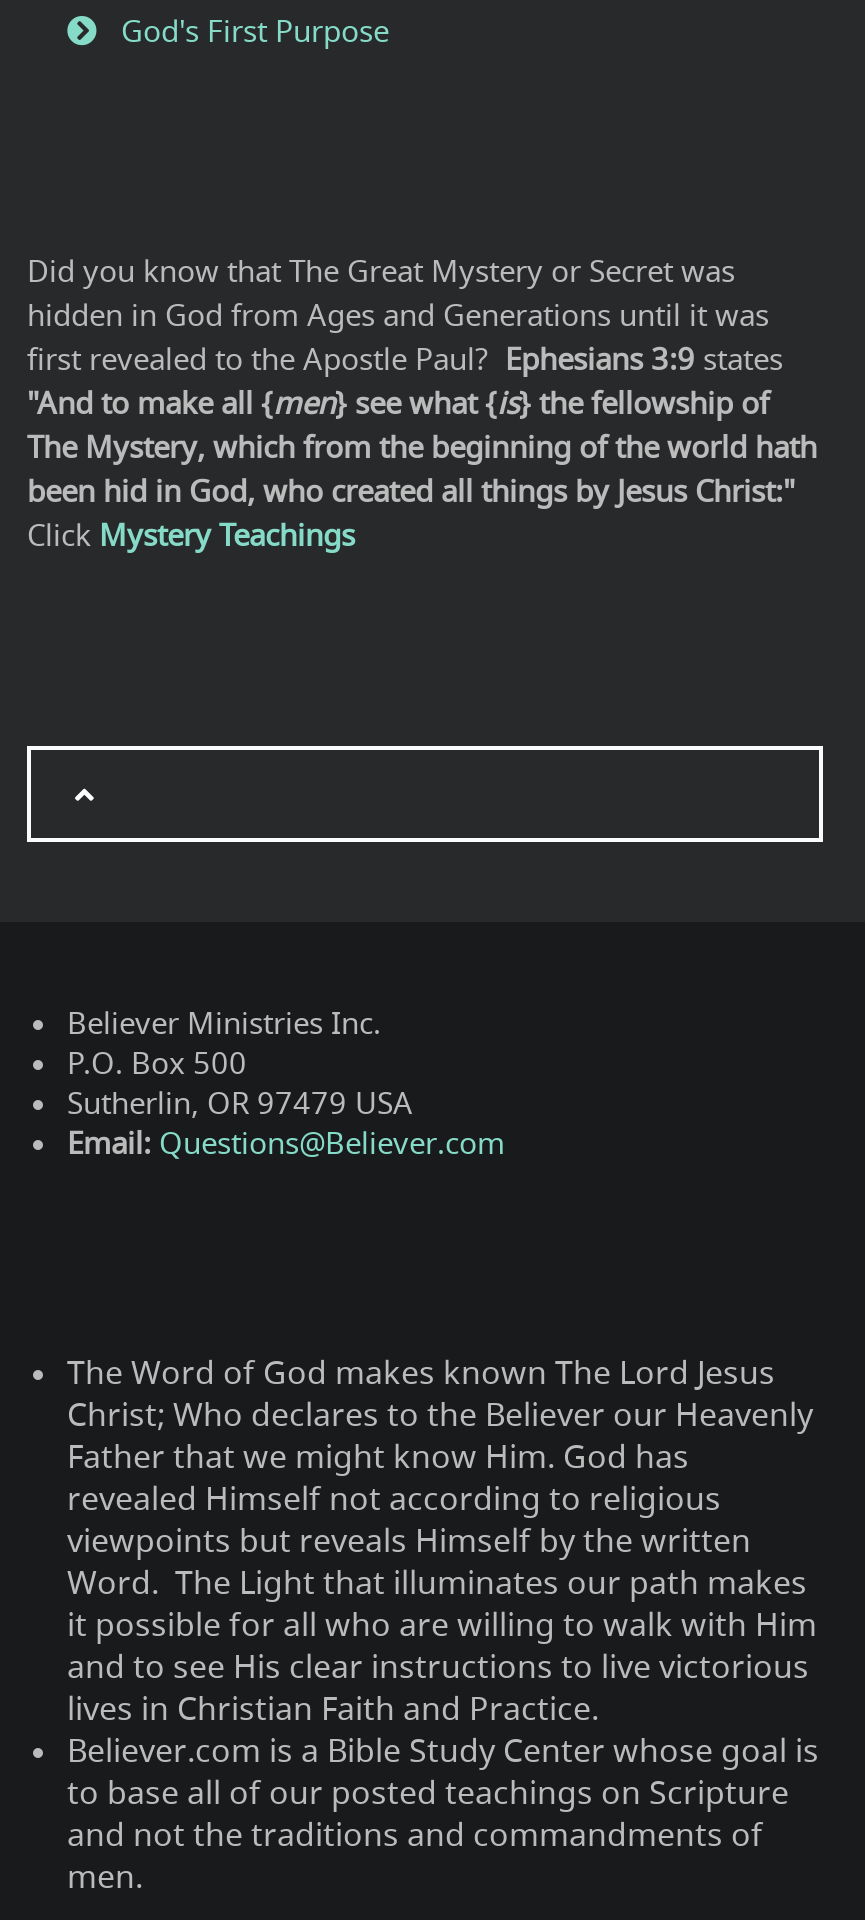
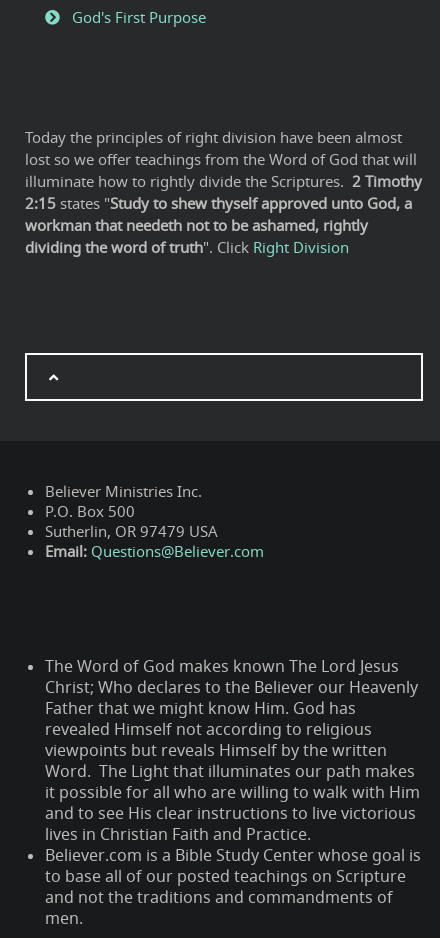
[27,251,817,555] Did you know that The Great Mystery or Secret was | hidden in God from Ages and Generations until it was | first revealed to the Apostle Paul? Ephesians 3:9 states | "And to make all {men} see what {is} the fellowship of | The Mystery, which from the beginning of the world hath | been hid in God, who created all things by Jesus Christ:" | Click Mystery Teachings -> [25,127,422,257] Today the principles of right division have been almost | lost so we offer teachings from the Word of God that will | illuminate how to rightly divide the Scriptures. 2 Timothy | 2:15 states "Study to shew thyself approved unto God, a | workman that needeth not to be ashamed, rightly | dividing the word of truth". Click Right Division

